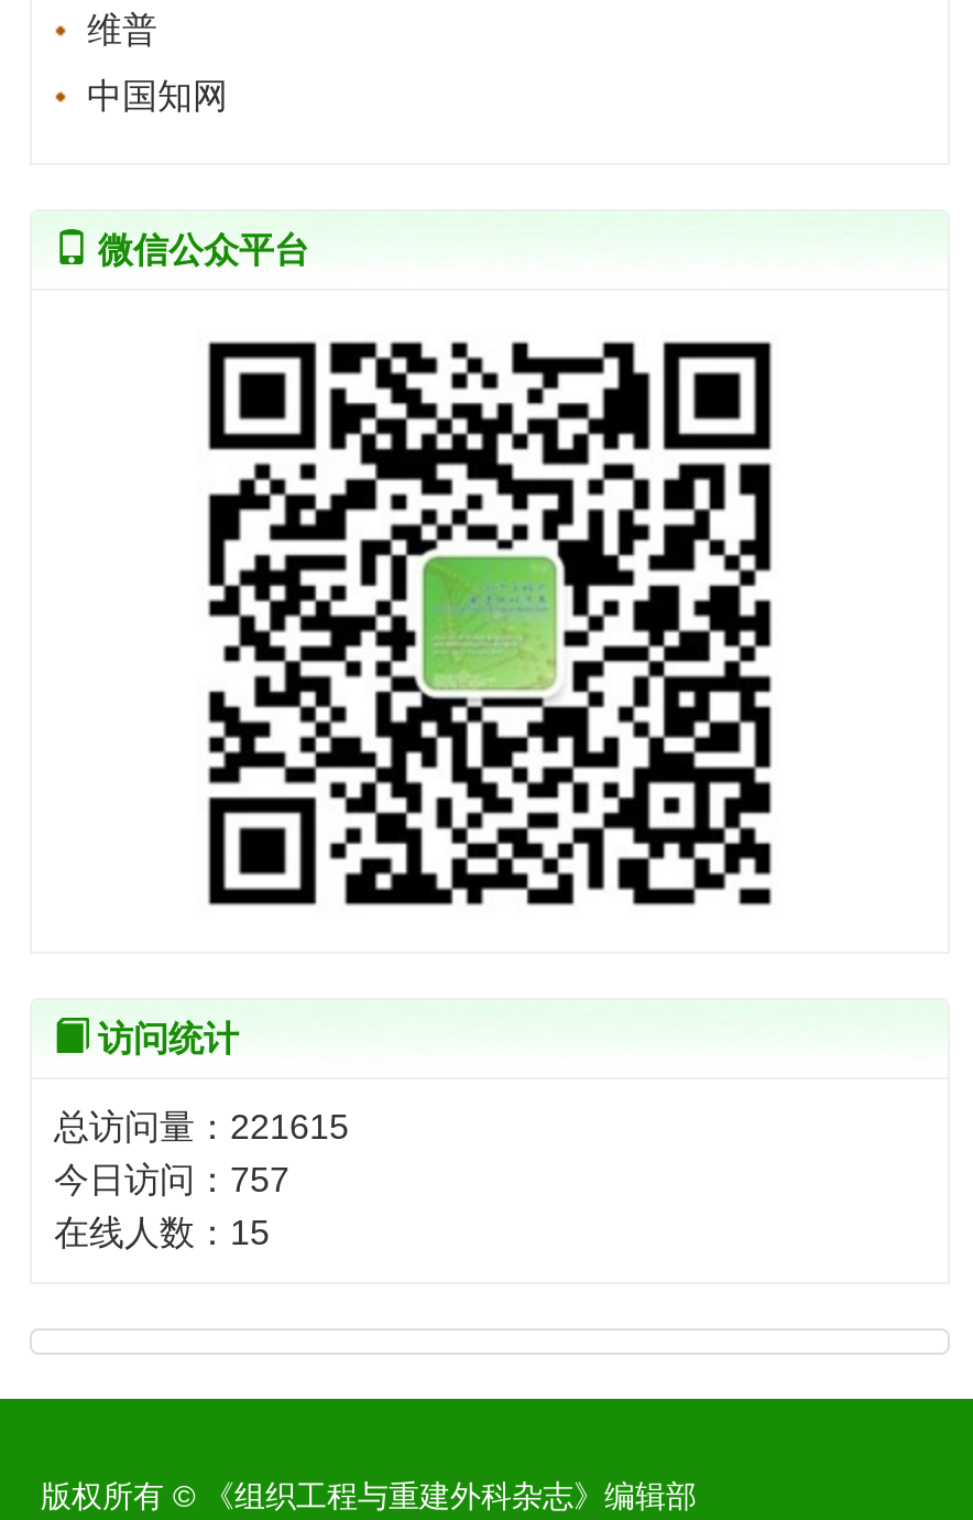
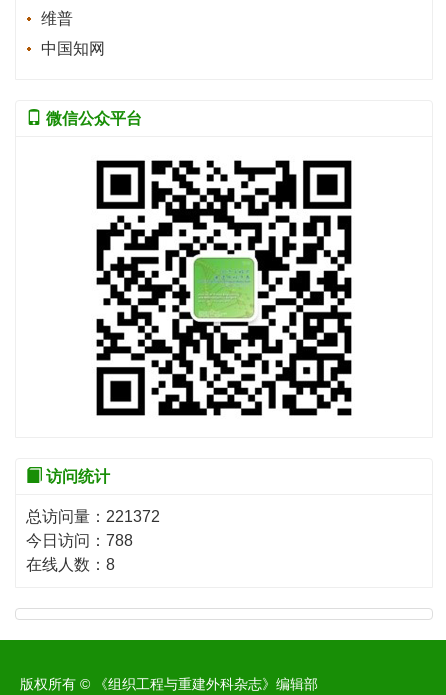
[54,1109,349,1147] 总访问量：221615 -> [26,508,160,525] 总访问量：221372
[54,1162,289,1199] 今日访问：757 -> [26,532,133,549] 今日访问：788
[54,1215,270,1252] 在线人数：15 -> [26,556,115,573] 在线人数：8

